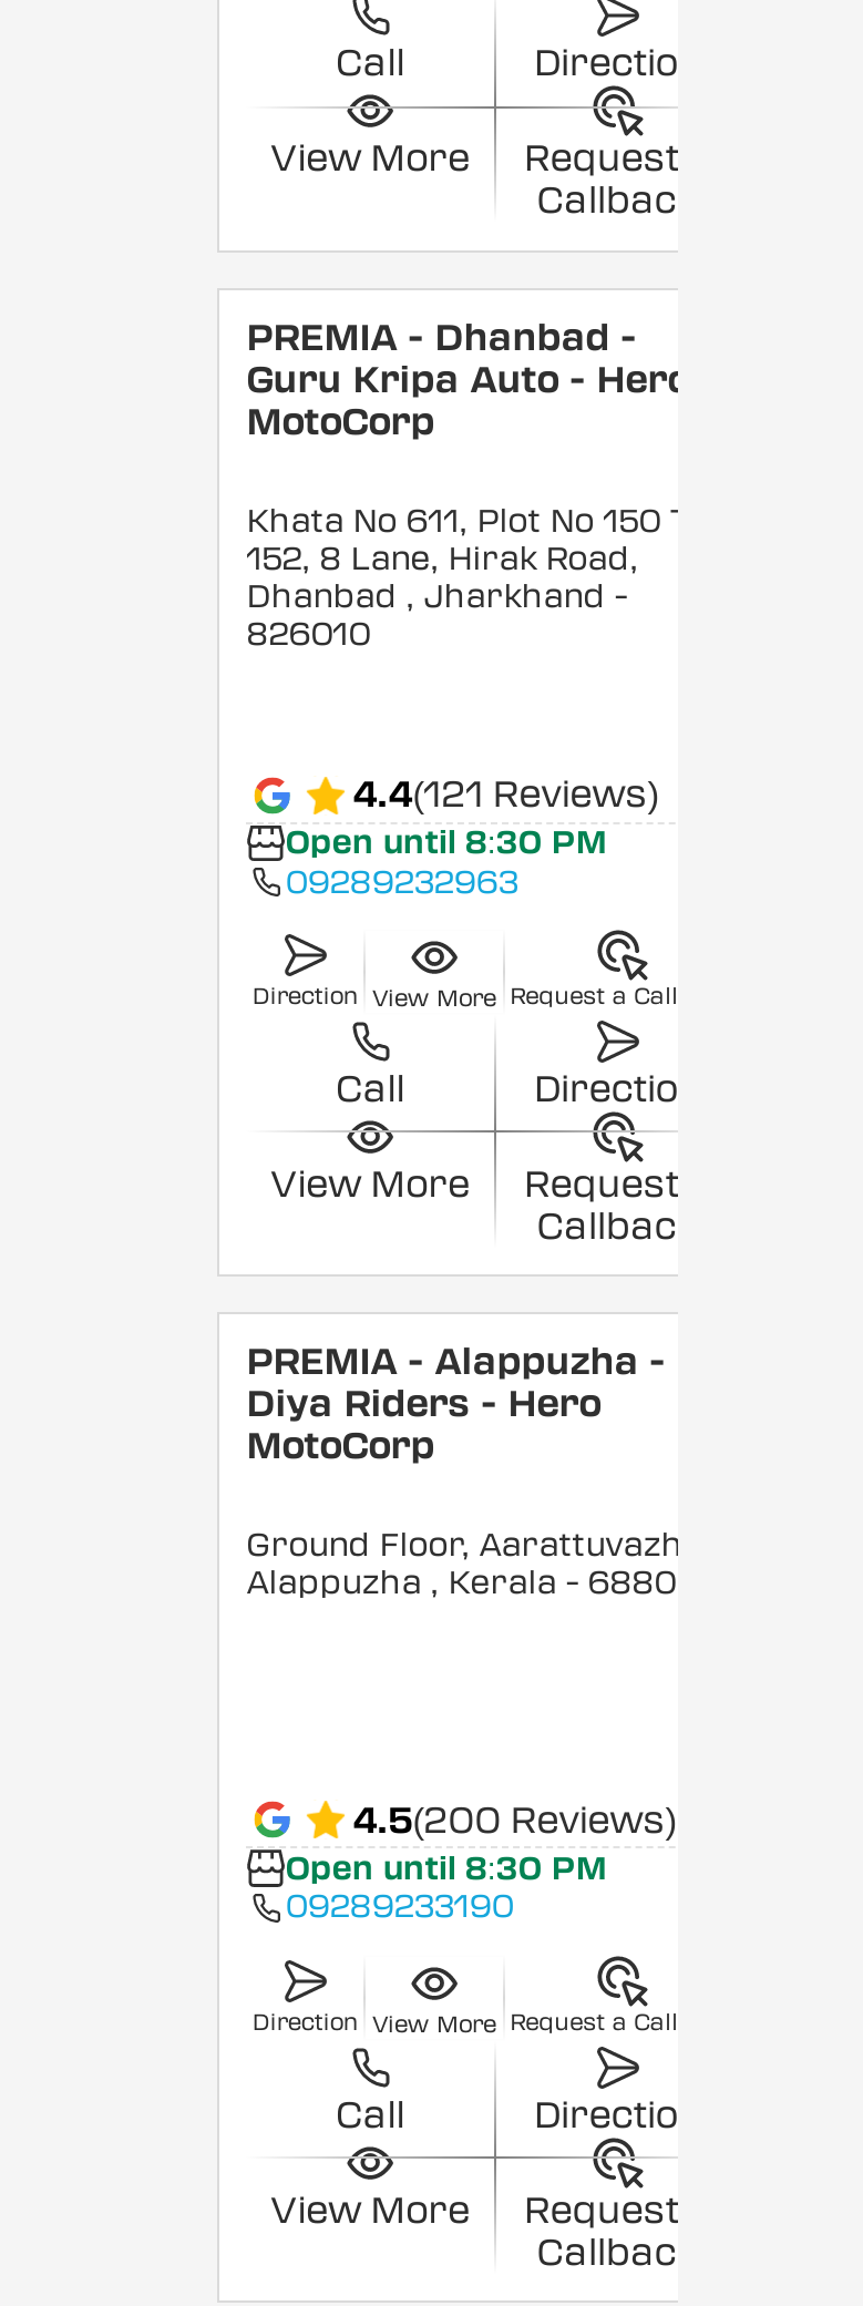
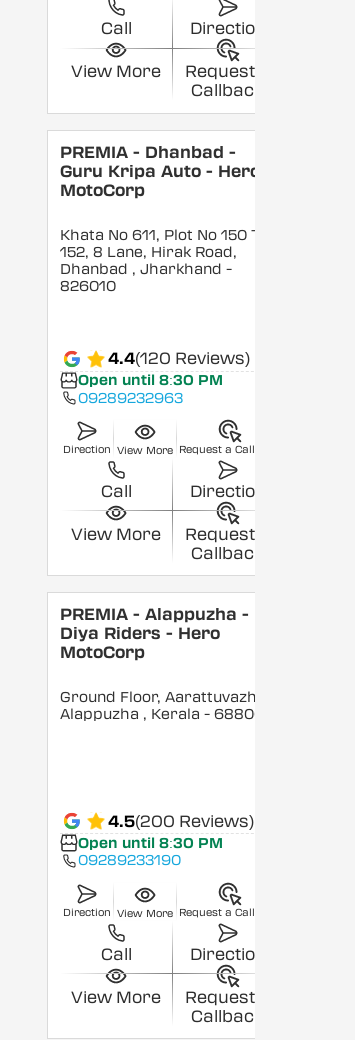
[353,774,658,816] 4.4(121 Reviews) -> [108,349,250,368] 4.4(120 Reviews)

